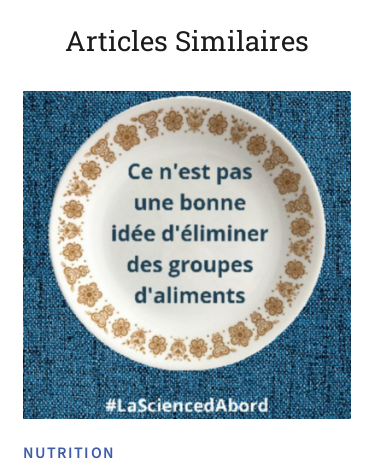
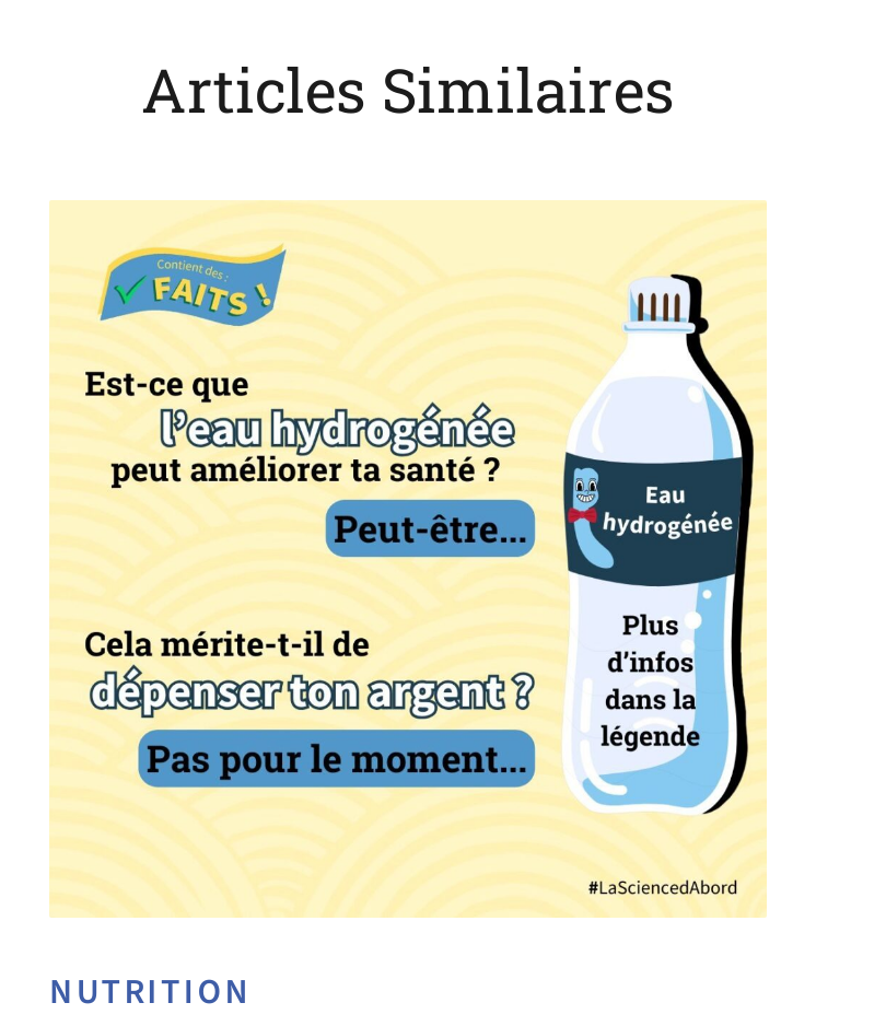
[22,90,352,420] [image] -> [49,200,767,918] [image]

